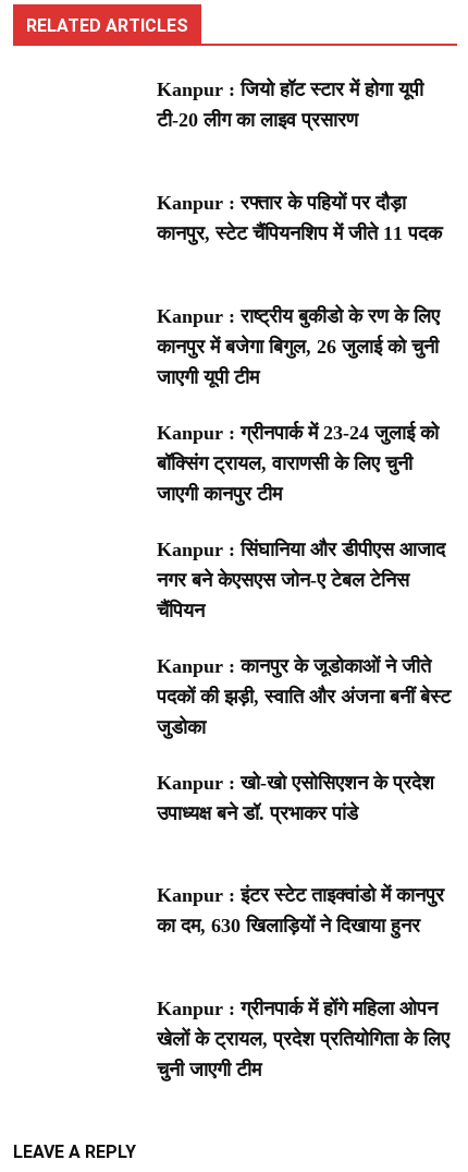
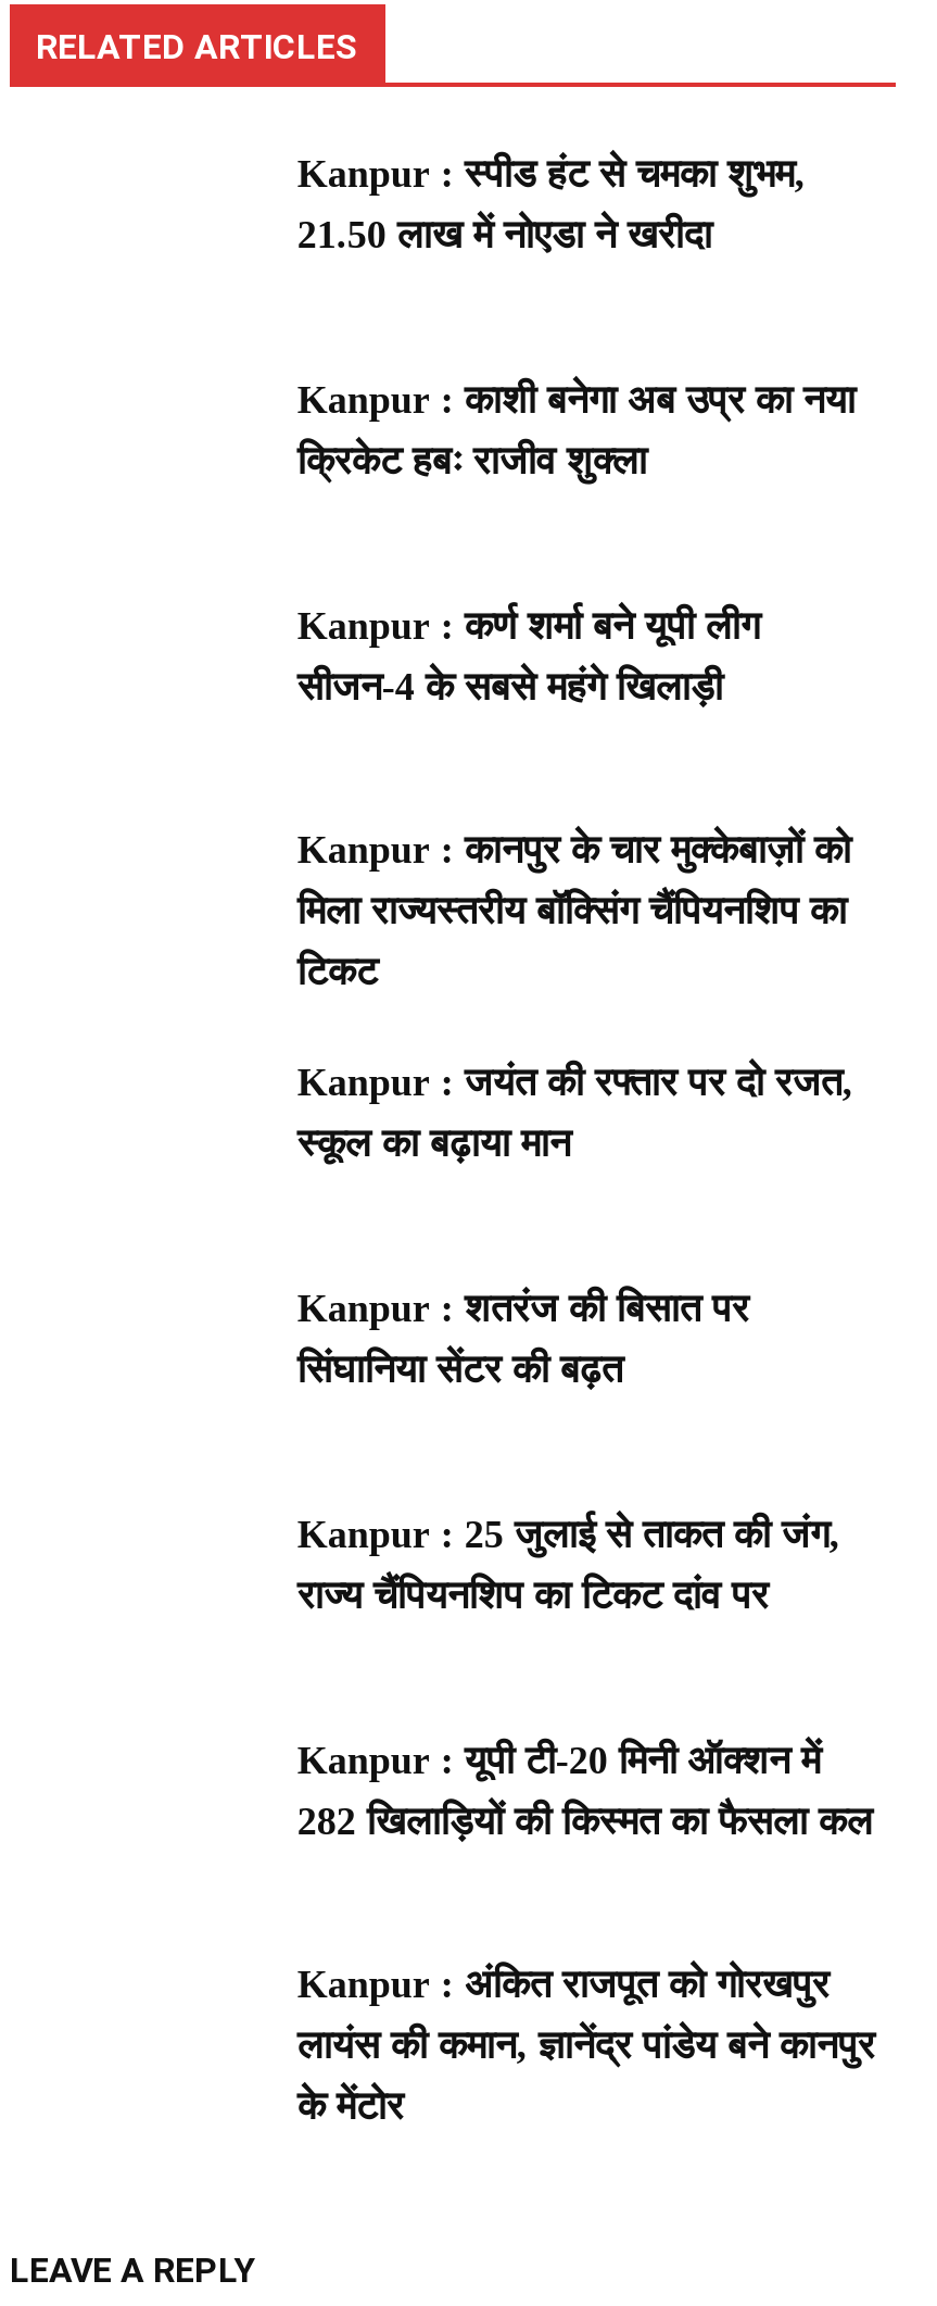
[157,79,424,131] Kanpur : जियो हॉट स्टार में होगा यूपी | टी-20 लीग का लाइव प्रसारण -> [297,153,805,258] Kanpur : स्पीड हंट से चमका शुभम, | 21.50 लाख में नोएडा ने खरीदा
[157,192,442,244] Kanpur : रफ्तार के पहियों पर दौड़ा | कानपुर, स्टेट चैंपियनशिप में जीते 11 पदक -> [297,378,855,483] Kanpur : काशी बनेगा अब उप्र का नया | क्रिकेट हबः राजीव शुक्ला
[157,305,440,388] Kanpur : राष्ट्रीय बुकीडो के रण के लिए | कानपुर में बजेगा बिगुल, 26 जुलाई को चुनी | जाएगी यूपी टीम -> [297,604,760,708] Kanpur : कर्ण शर्मा बने यूपी लीग | सीजन-4 के सबसे महंगे खिलाड़ी
[157,422,439,505] Kanpur : ग्रीनपार्क में 23-24 जुलाई को | बॉक्सिंग ट्रायल, वाराणसी के लिए चुनी | जाएगी कानपुर टीम -> [297,829,851,994] Kanpur : कानपुर के चार मुक्केबाज़ों को | मिला राज्यस्तरीय बॉक्सिंग चैंपियनशिप का | टिकट
[157,538,446,621] Kanpur : सिंघानिया और डीपीएस आजाद | नगर बने केएसएस जोन-ए टेबल टेनिस | चैंपियन -> [297,1062,853,1166] Kanpur : जयंत की रफ्तार पर दो रजत, | स्कूल का बढ़ाया मान
[157,655,451,738] Kanpur : कानपुर के जूडोकाओं ने जीते | पदकों की झड़ी, स्वाति और अंजना बनीं बेस्ट | जुडोका -> [297,1287,749,1391] Kanpur : शतरंज की बिसात पर | सिंघानिया सेंटर की बढ़त
[157,772,435,824] Kanpur : खो-खो एसोसिएशन के प्रदेश | उपाध्यक्ष बने डॉ. प्रभाकर पांडे -> [297,1512,840,1617] Kanpur : 25 जुलाई से ताकत की जंग, | राज्य चैंपियनशिप का टिकट दांव पर
[157,885,444,937] Kanpur : इंटर स्टेट ताइक्वांडो में कानपुर | का दम, 630 खिलाड़ियों ने दिखाया हुनर -> [297,1738,873,1842] Kanpur : यूपी टी-20 मिनी ऑक्शन में | 282 खिलाड़ियों की किस्मत का फैसला कल
[157,998,450,1081] Kanpur : ग्रीनपार्क में होंगे महिला ओपन | खेलों के ट्रायल, प्रदेश प्रतियोगिता के लिए | चुनी जाएगी टीम -> [297,1963,875,2128] Kanpur : अंकित राजपूत को गोरखपुर | लायंस की कमान, ज्ञानेंद्र पांडेय बने कानपुर | के मेंटोर

